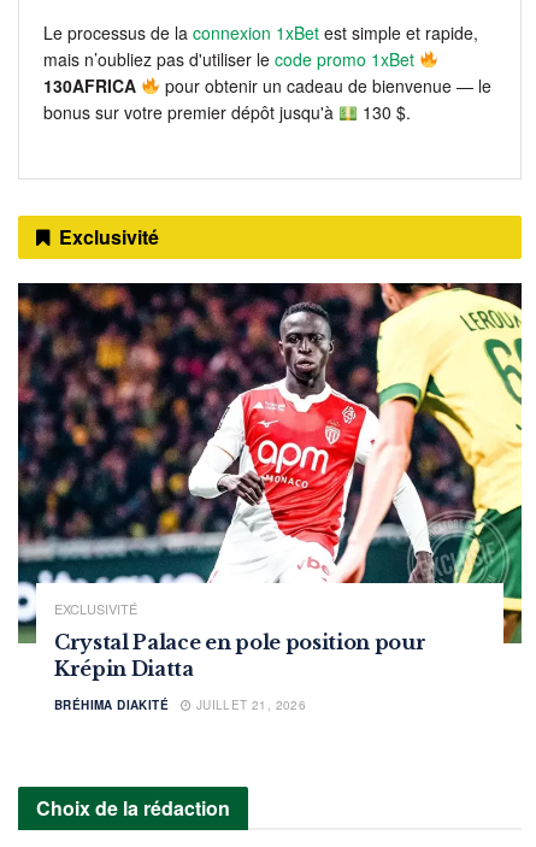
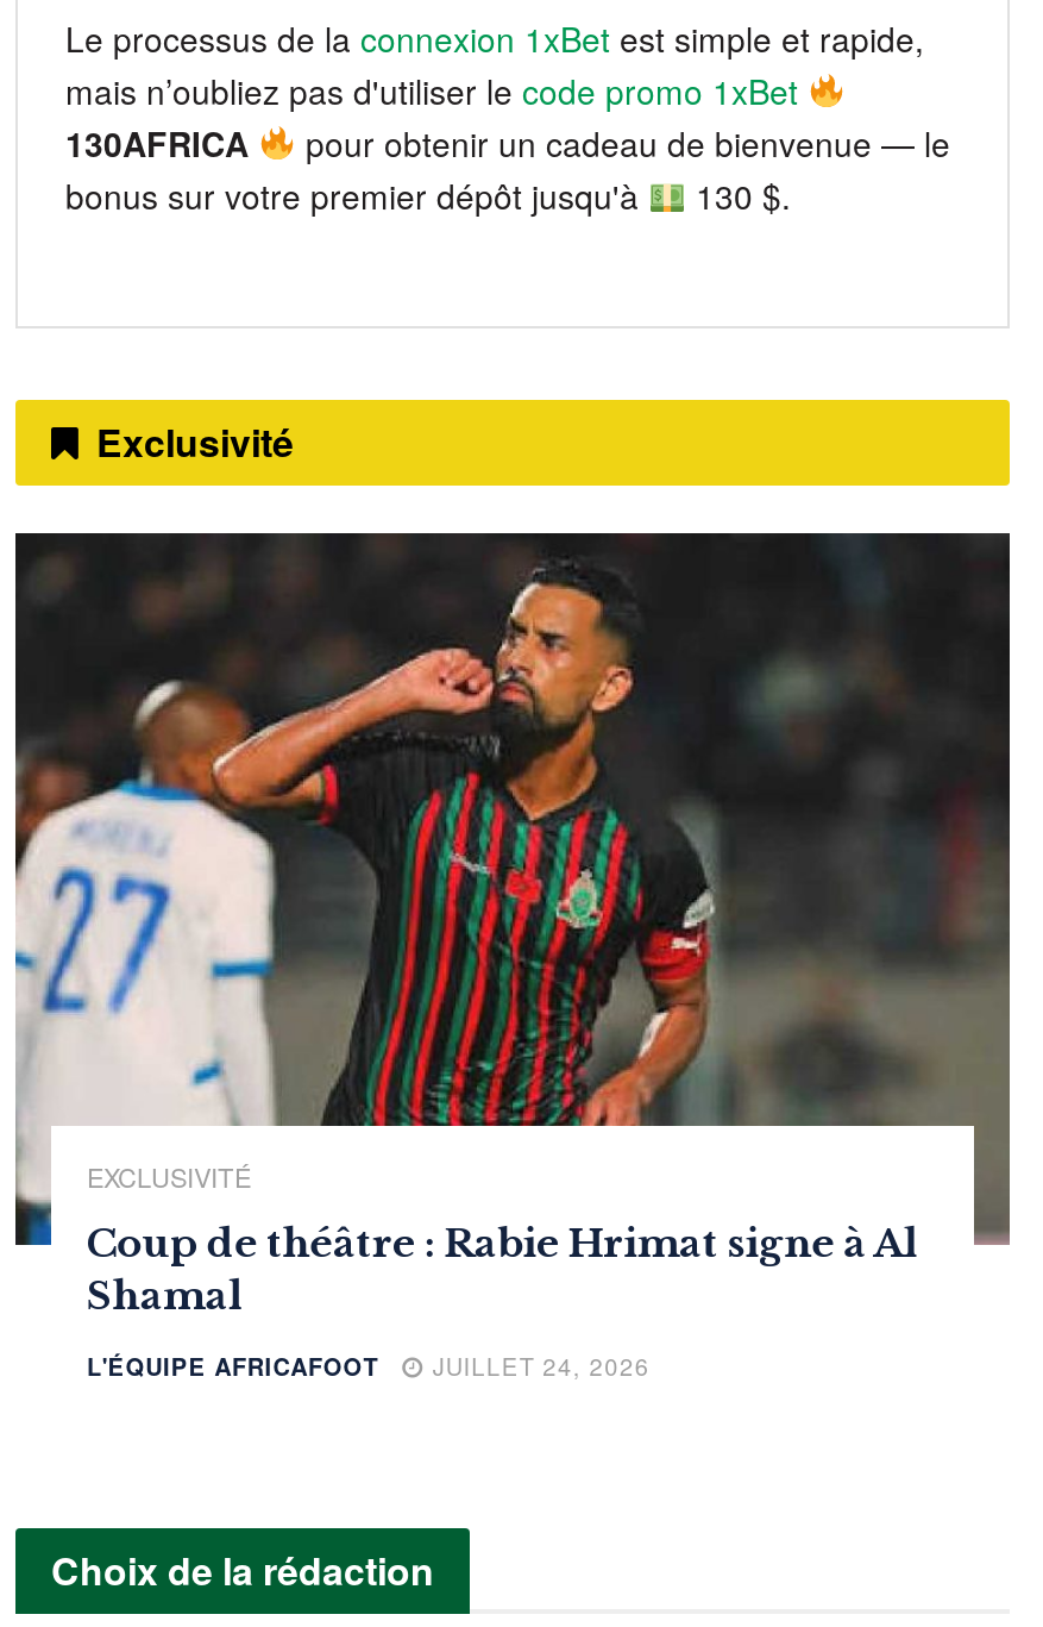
[17,282,523,681] [image] | Crystal Palace en pole position pour | Krépin Diatta -> [13,531,1012,1319] [image] | Coup de théâtre : Rabie Hrimat signe à Al | Shamal
[54,697,306,714] BRÉHIMA DIAKITÉ | JUILLET 21, 2026 -> [87,1350,650,1384] L'ÉQUIPE AFRICAFOOT | JUILLET 24, 2026

